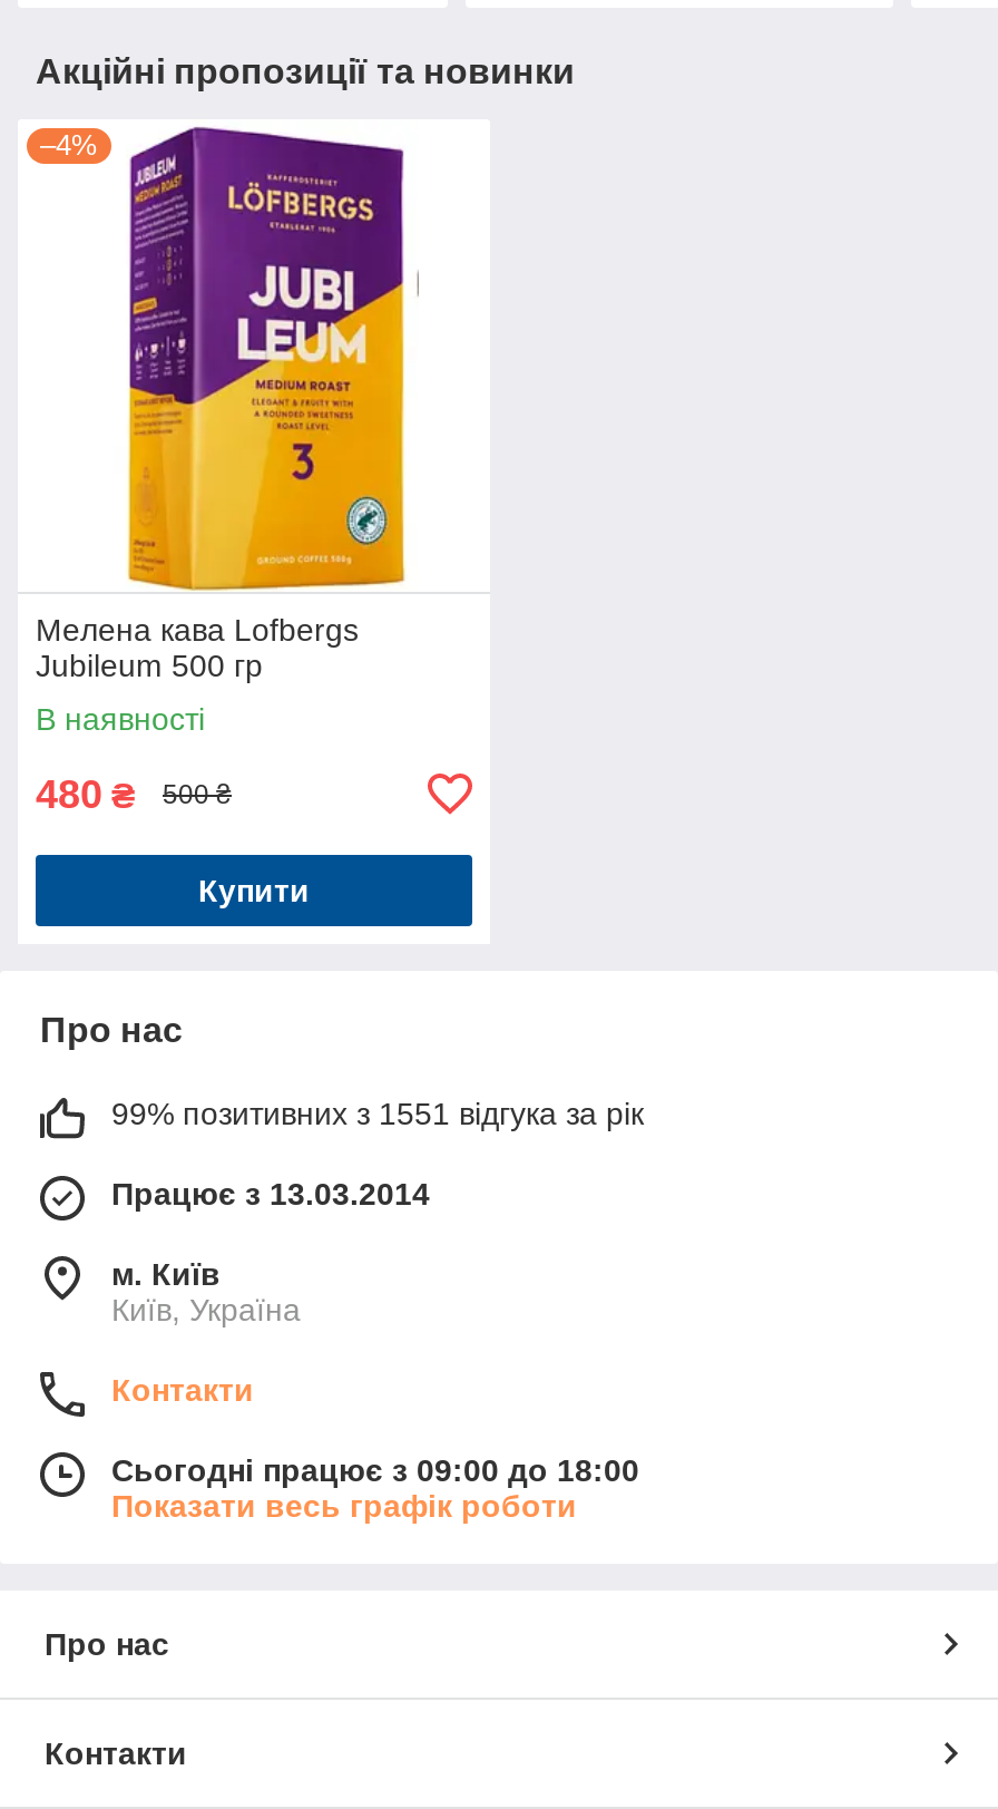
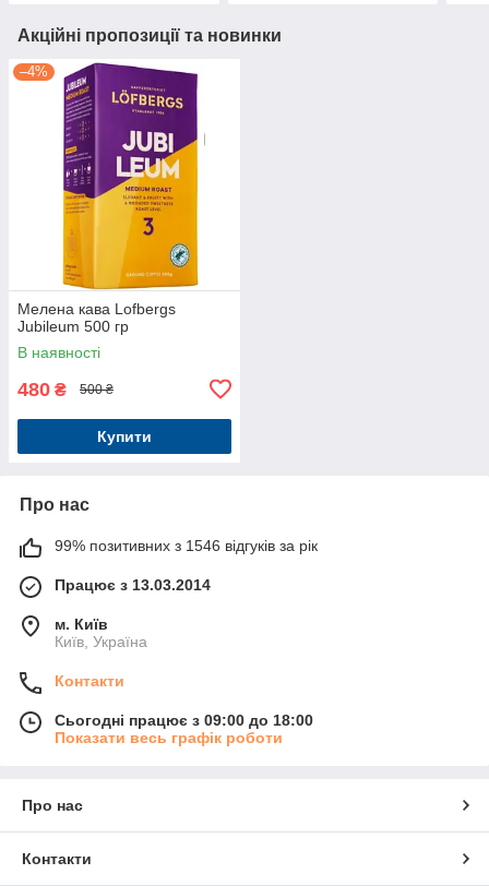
[111,1095,644,1131] 99% позитивних з 1551 відгука за рік -> [55,537,318,554] 99% позитивних з 1546 відгуків за рік

